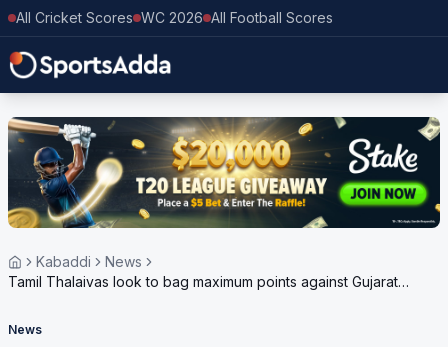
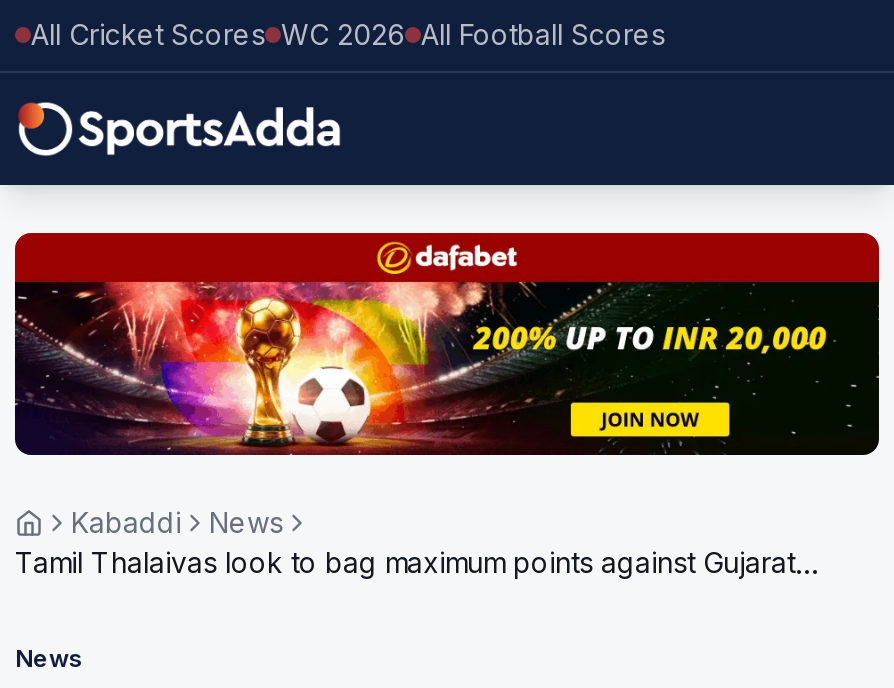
[7,116,441,229] [image] -> [13,231,881,457] [image]

